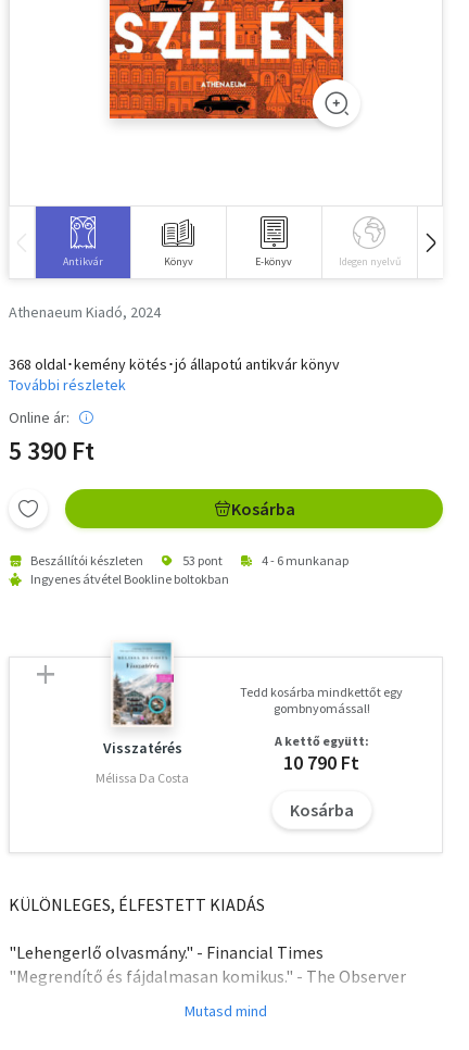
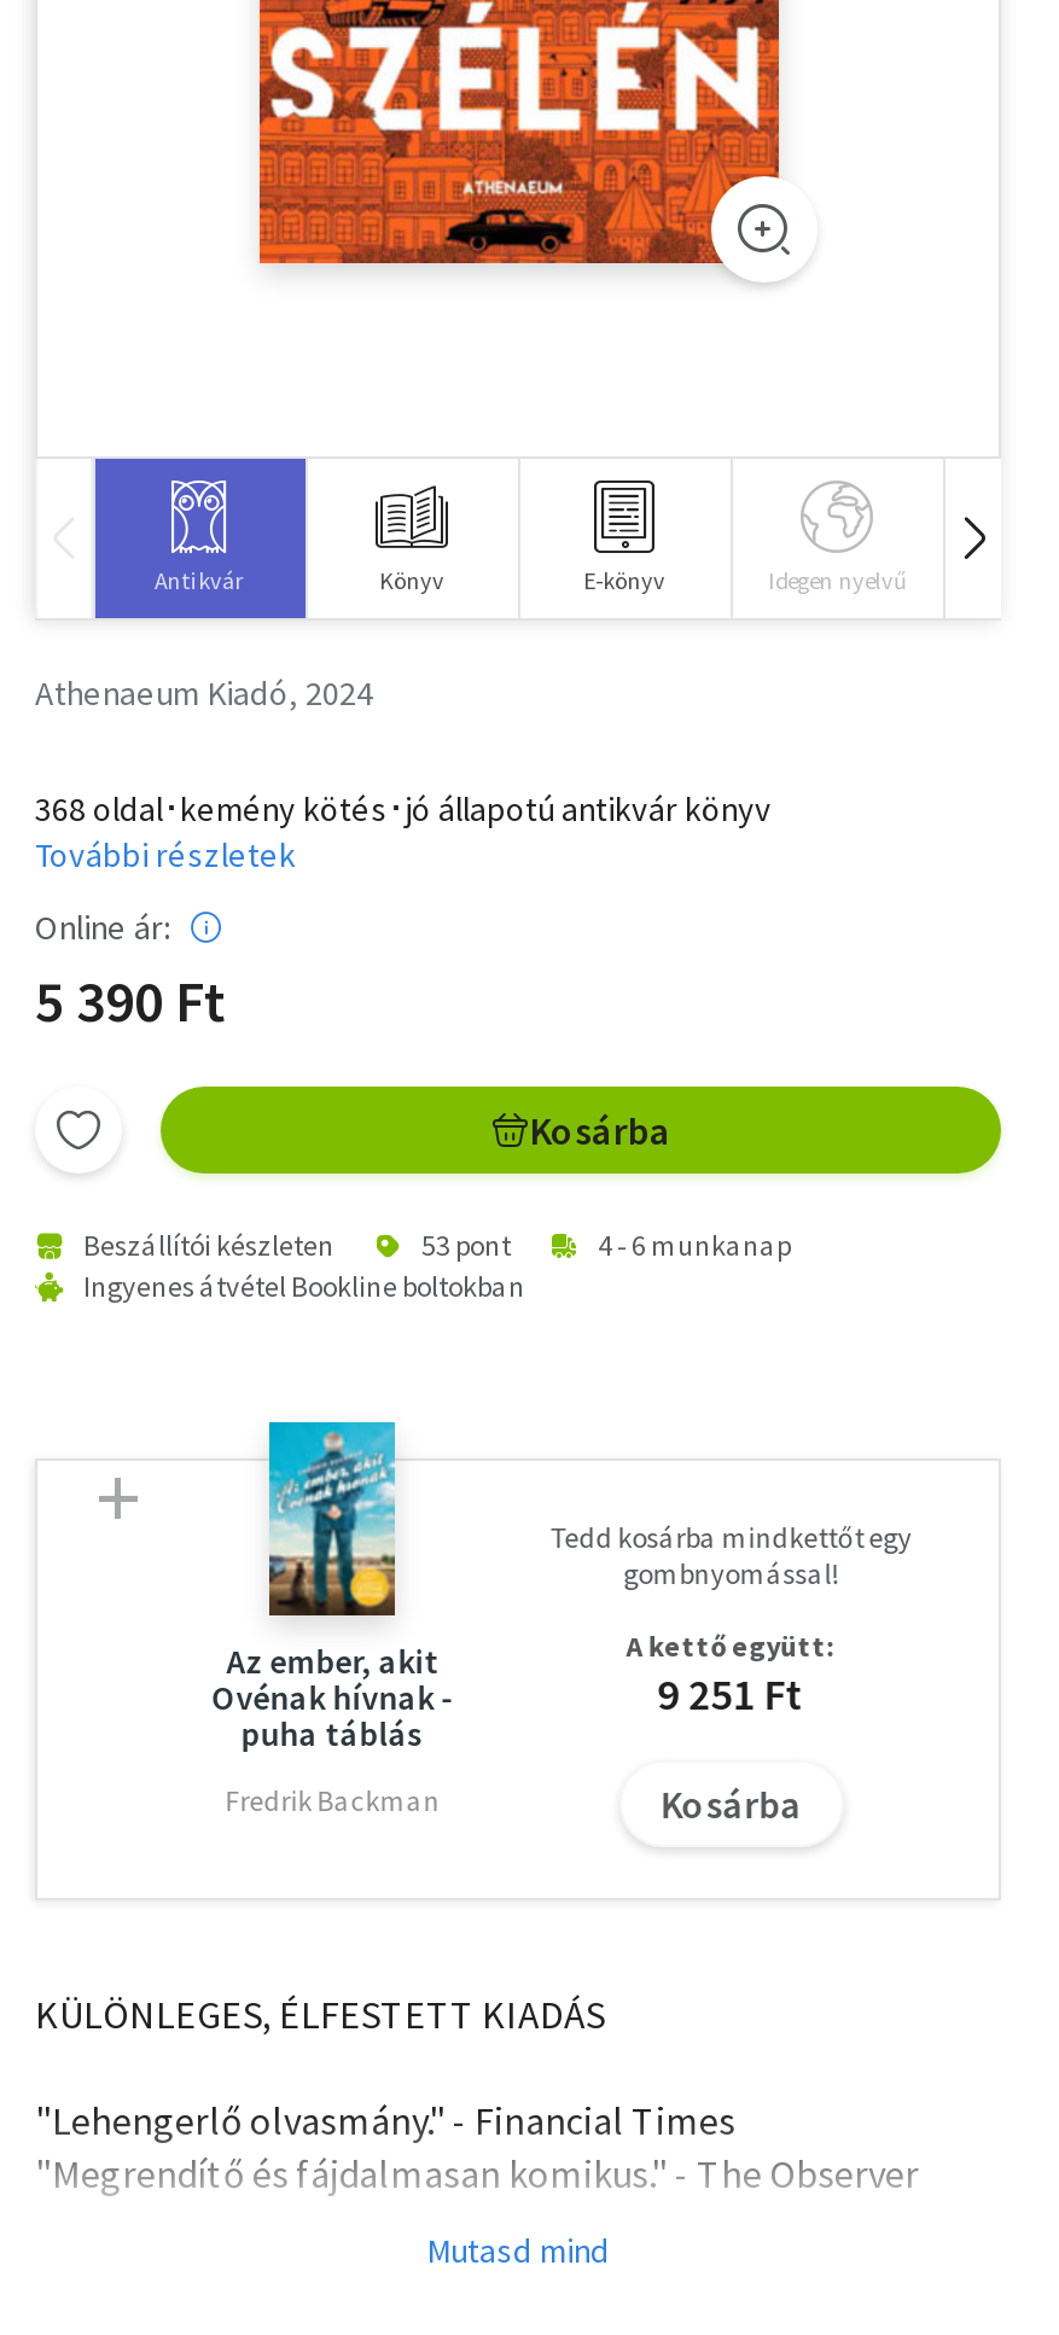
[103,640,182,757] [image] | Visszatérés -> [212,1420,453,1755] [image] | Az ember, akit | Ovénak hívnak - | puha táblás
[284,750,360,775] 10 790 Ft -> [658,1666,805,1721] 9 251 Ft
[96,769,189,786] Mélissa Da Costa -> [225,1782,440,1818] Fredrik Backman

